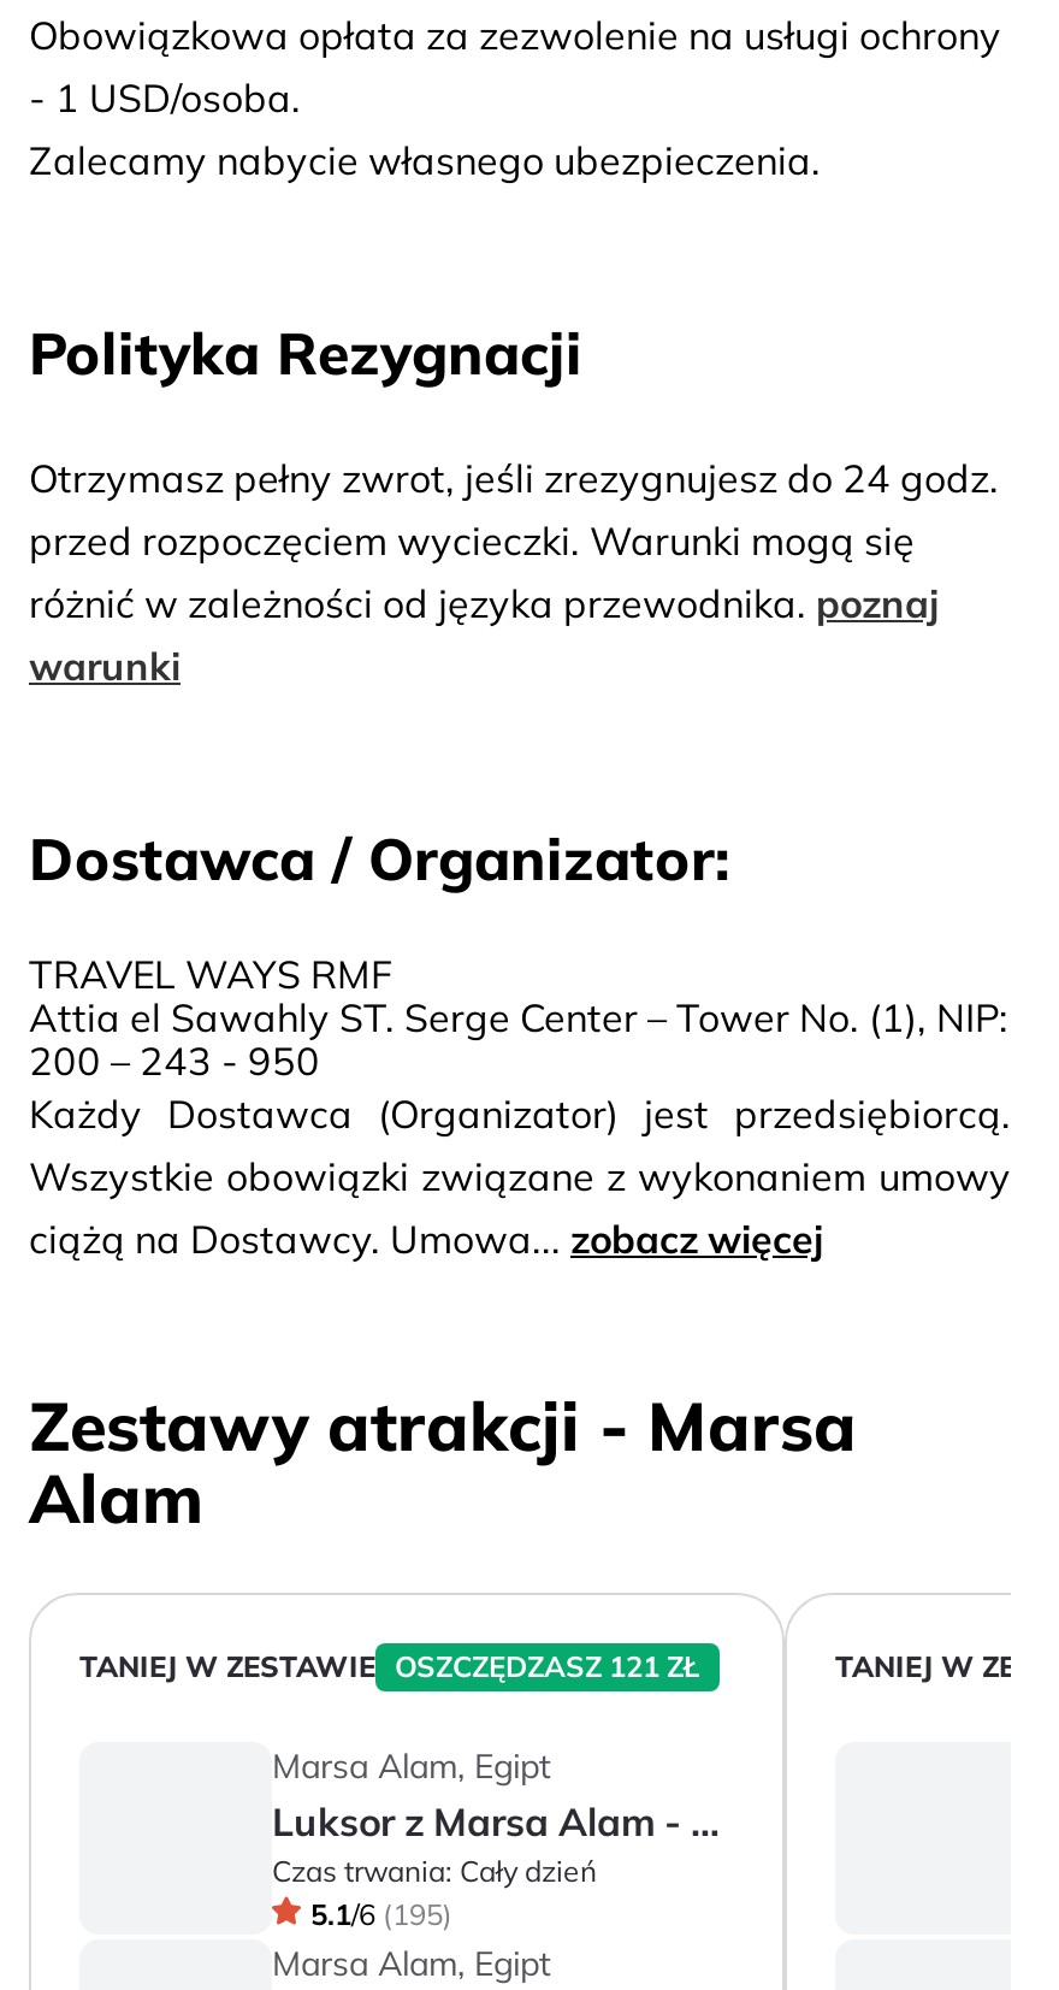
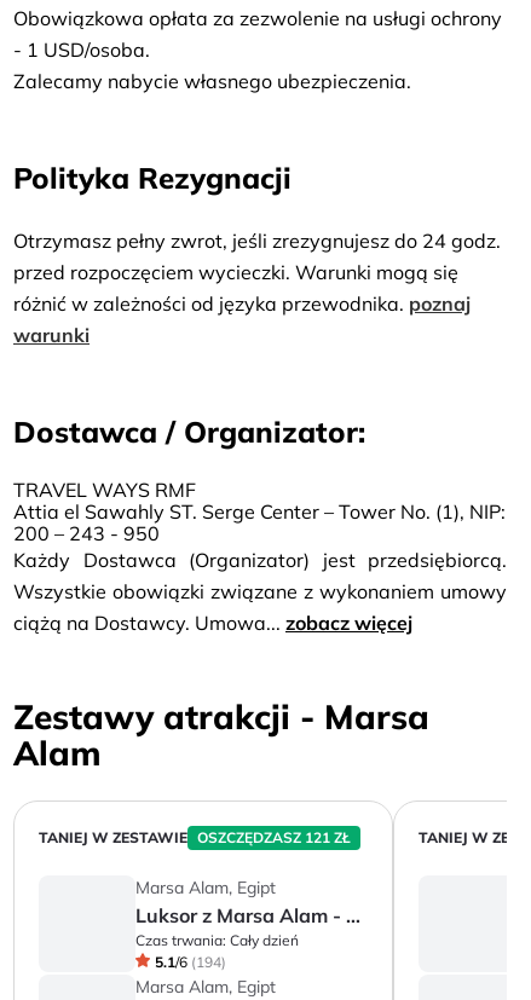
[310,1896,452,1932] 5.1/6 (195) -> [155,953,226,971] 5.1/6 (194)

